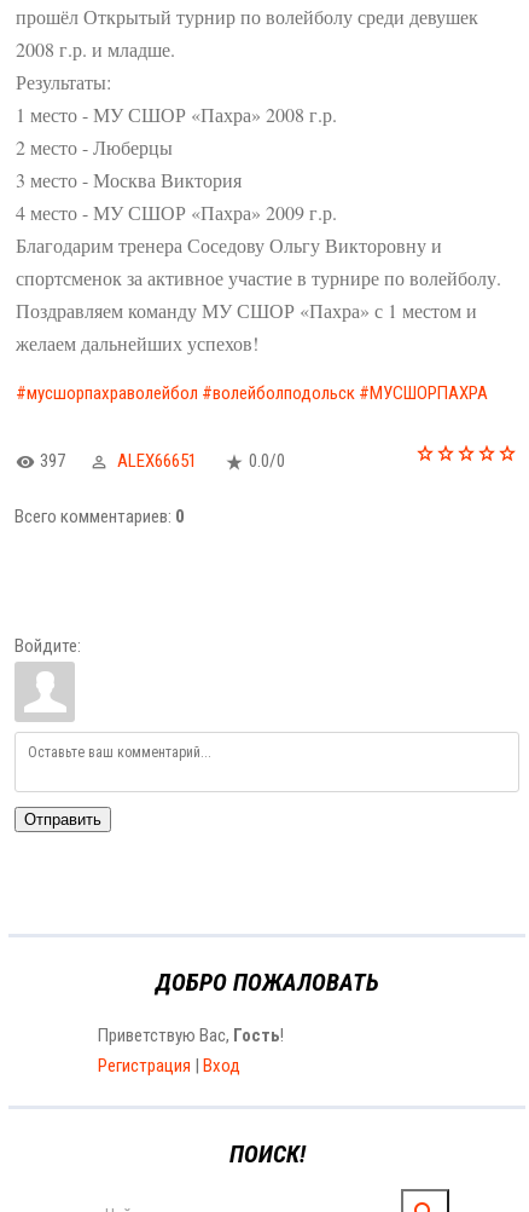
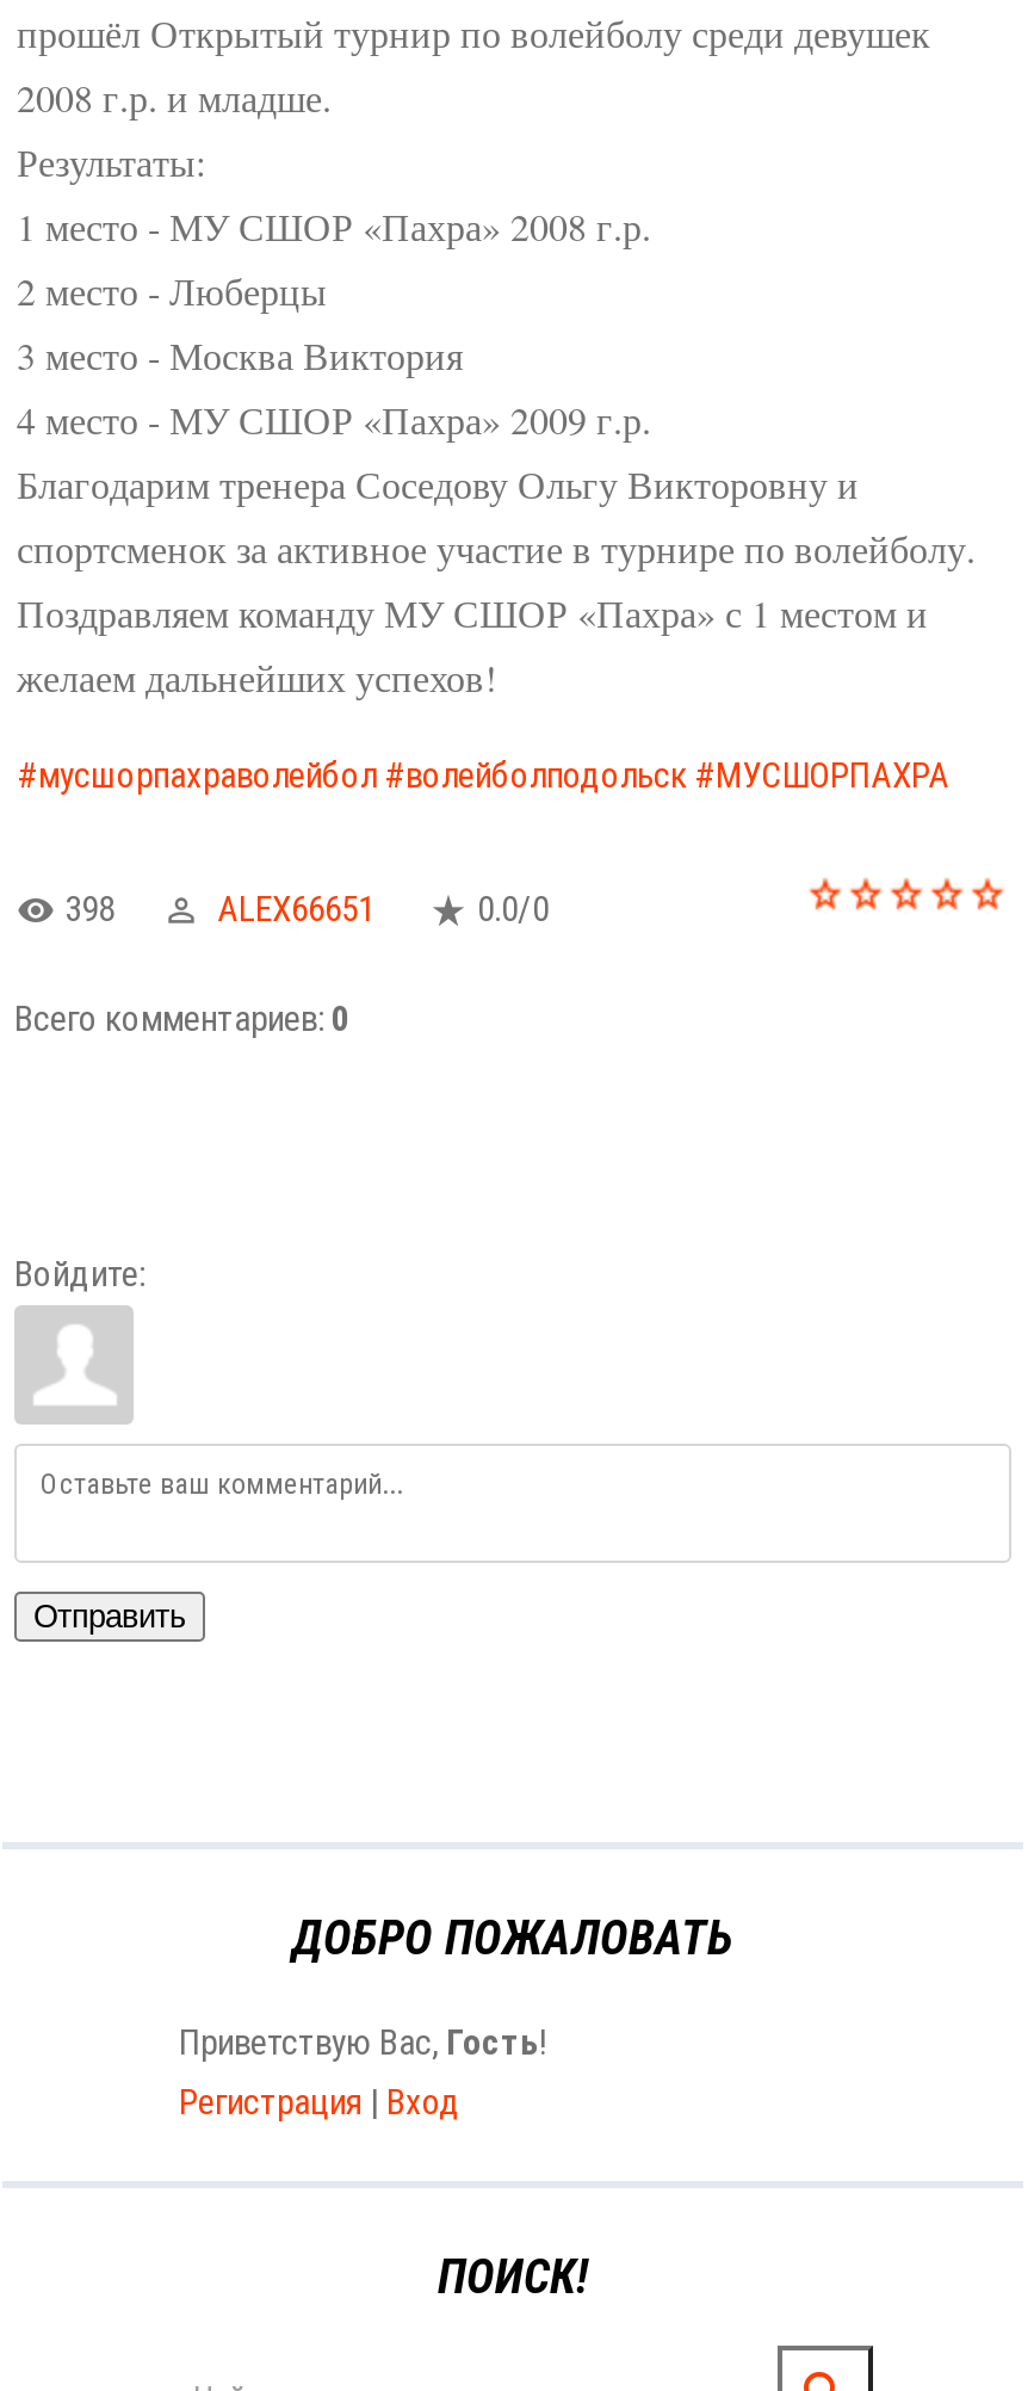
[40,450,65,472] 397 -> [64,888,114,931] 398

